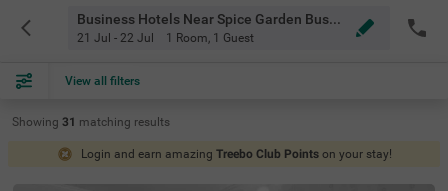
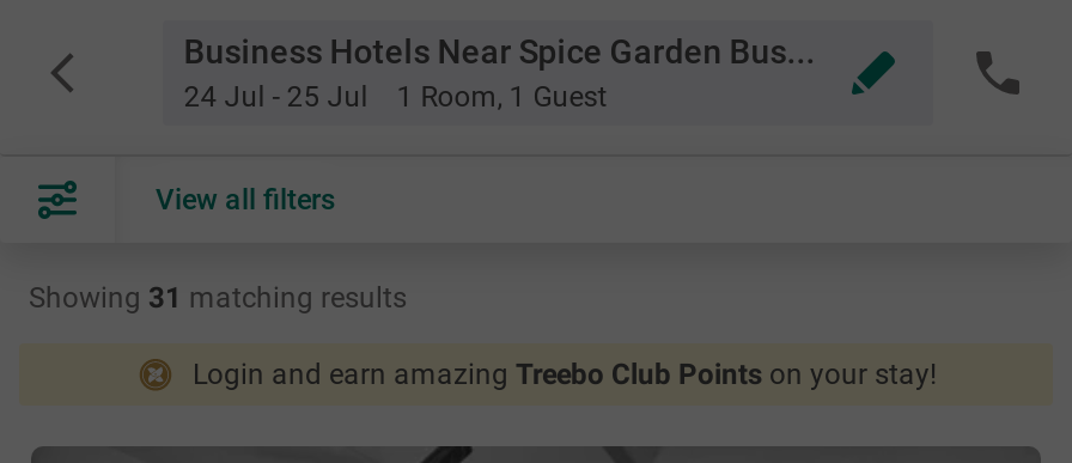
[77,31,254,45] 21 Jul - 22 Jul 1 Room, 1 Guest -> [184,80,607,114] 24 Jul - 25 Jul 1 Room, 1 Guest

